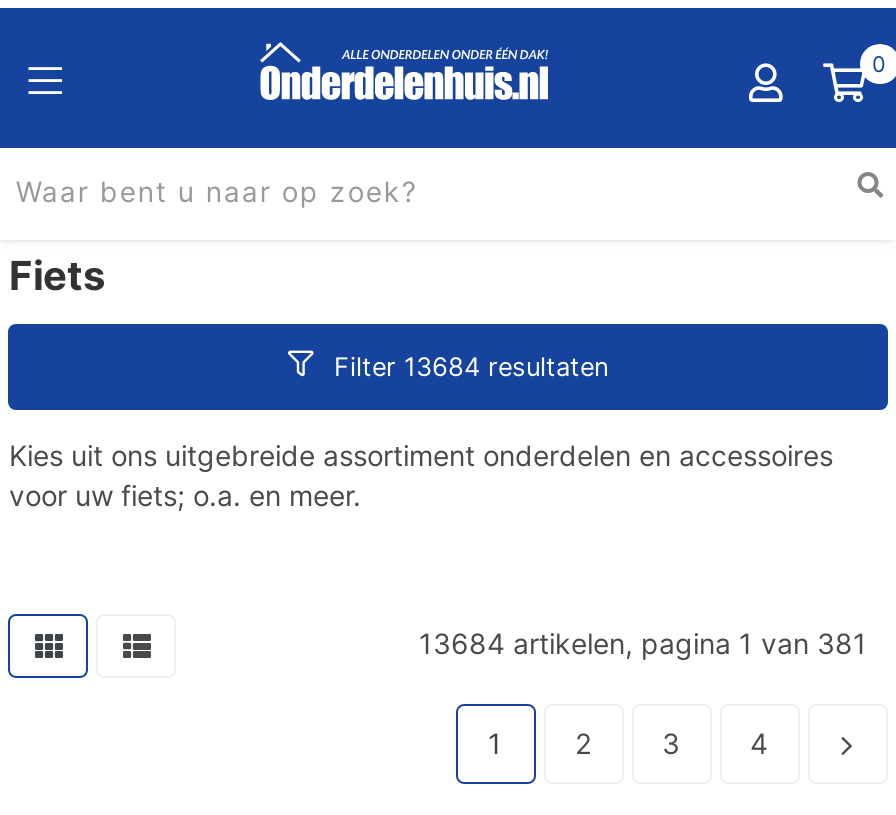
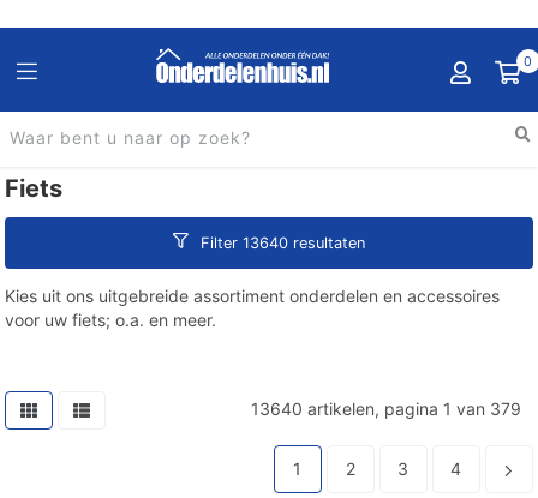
[334,352,608,382] Filter 13684 resultaten -> [201,234,365,252] Filter 13640 resultaten
[419,626,867,660] 13684 artikelen, pagina 1 van 381 -> [250,399,521,419] 13640 artikelen, pagina 1 van 379

